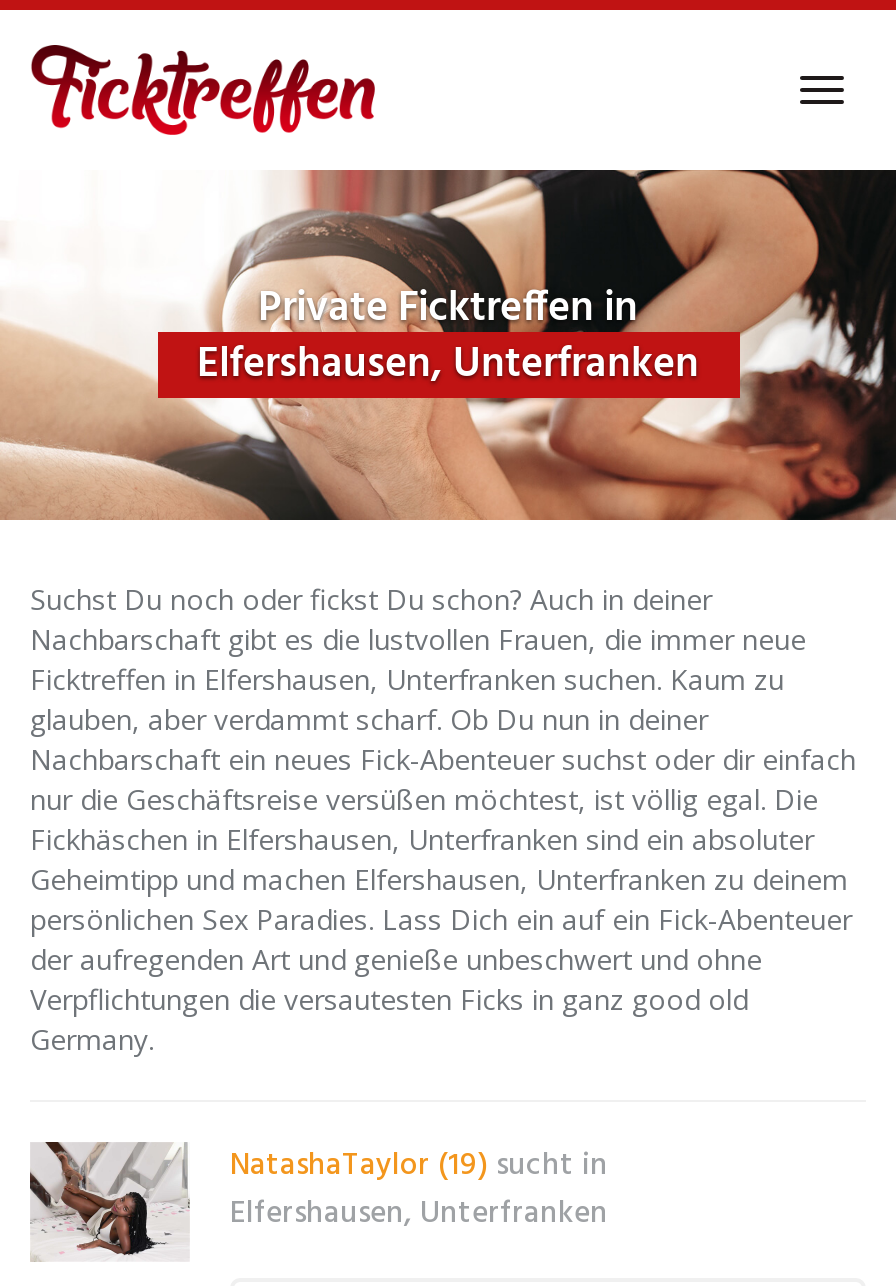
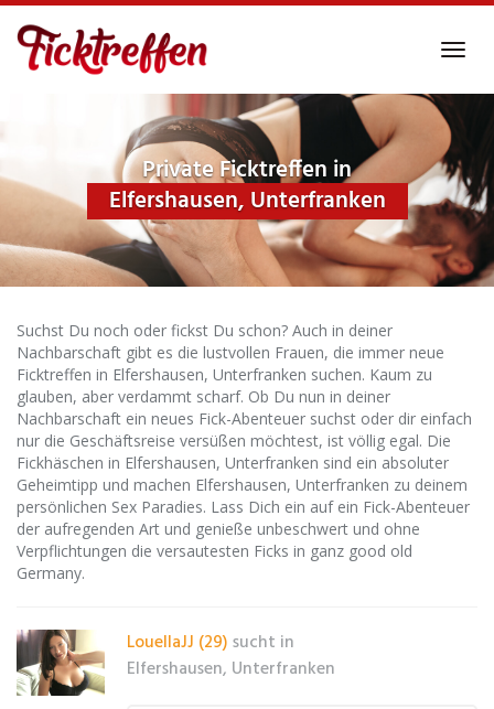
[30,1140,608,1262] [image] | NatashaTaylor (19) sucht in -> [15,629,294,697] [image] | LouellaJJ (29) sucht in

